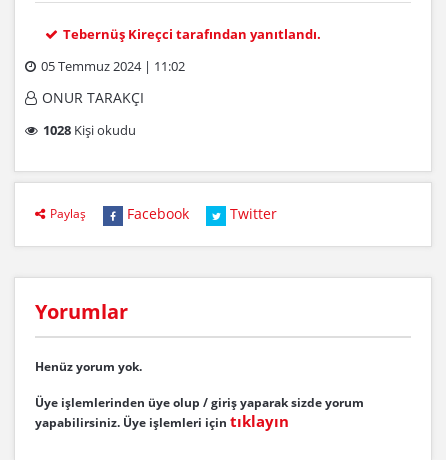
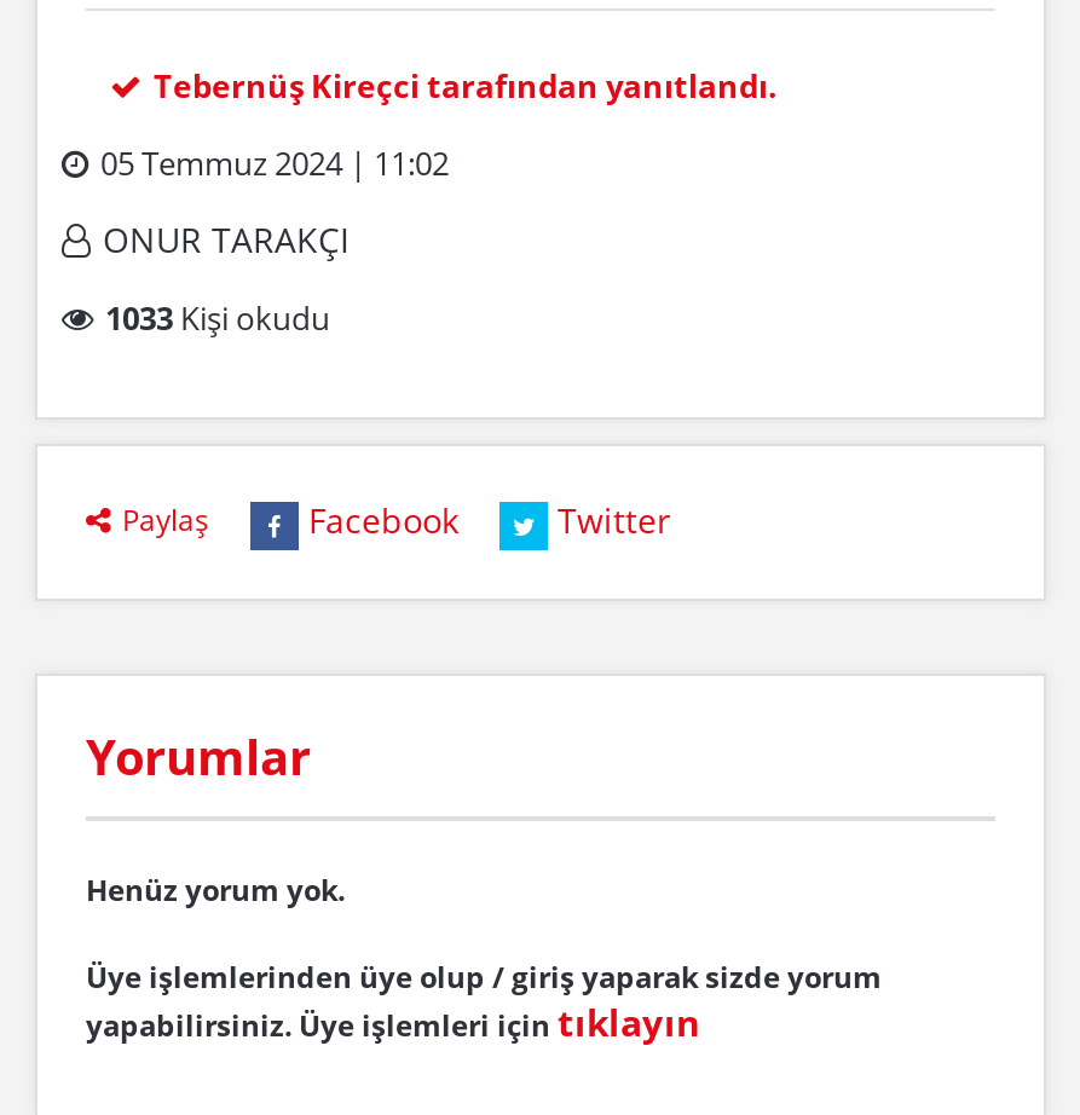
[43,121,136,139] 1028 Kişi okudu -> [105,296,330,340] 1033 Kişi okudu

